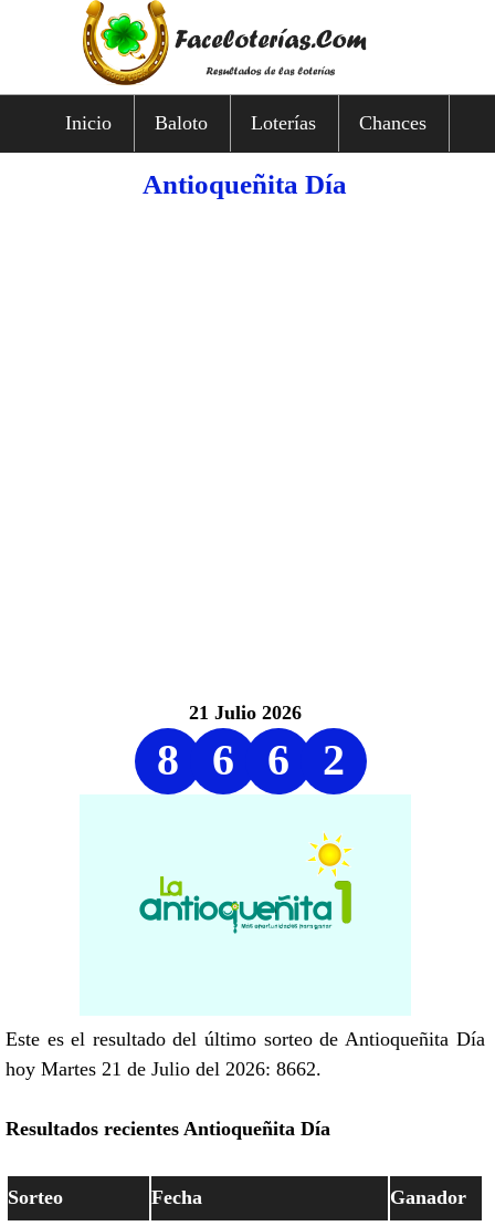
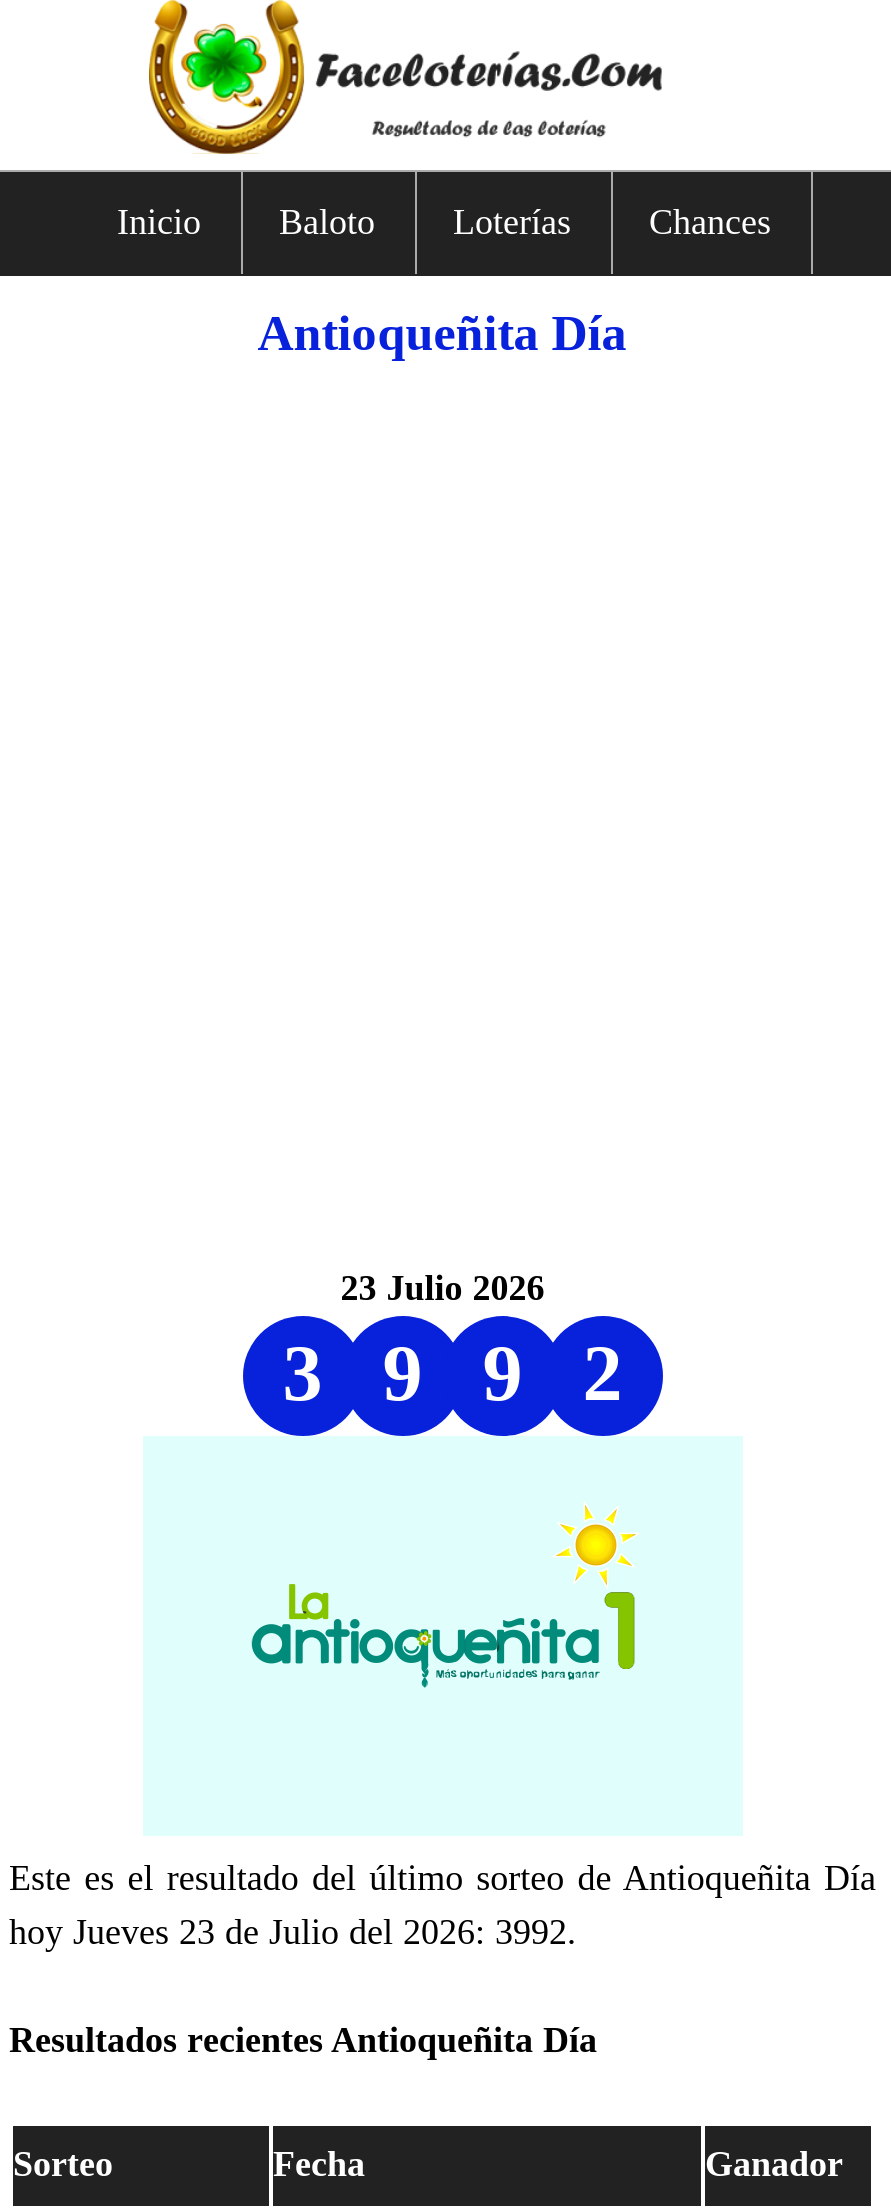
[189,701,301,724] 21 Julio 2026 -> [341,1268,545,1308] 23 Julio 2026
[157,735,179,784] 8 -> [283,1328,323,1418] 3
[212,735,234,784] 6 -> [383,1328,423,1418] 9
[267,735,289,784] 6 -> [483,1328,523,1418] 9
[6,1058,322,1080] hoy Martes 21 de Julio del 2026: 8662. -> [9,1912,577,1952] hoy Jueves 23 de Julio del 2026: 3992.

